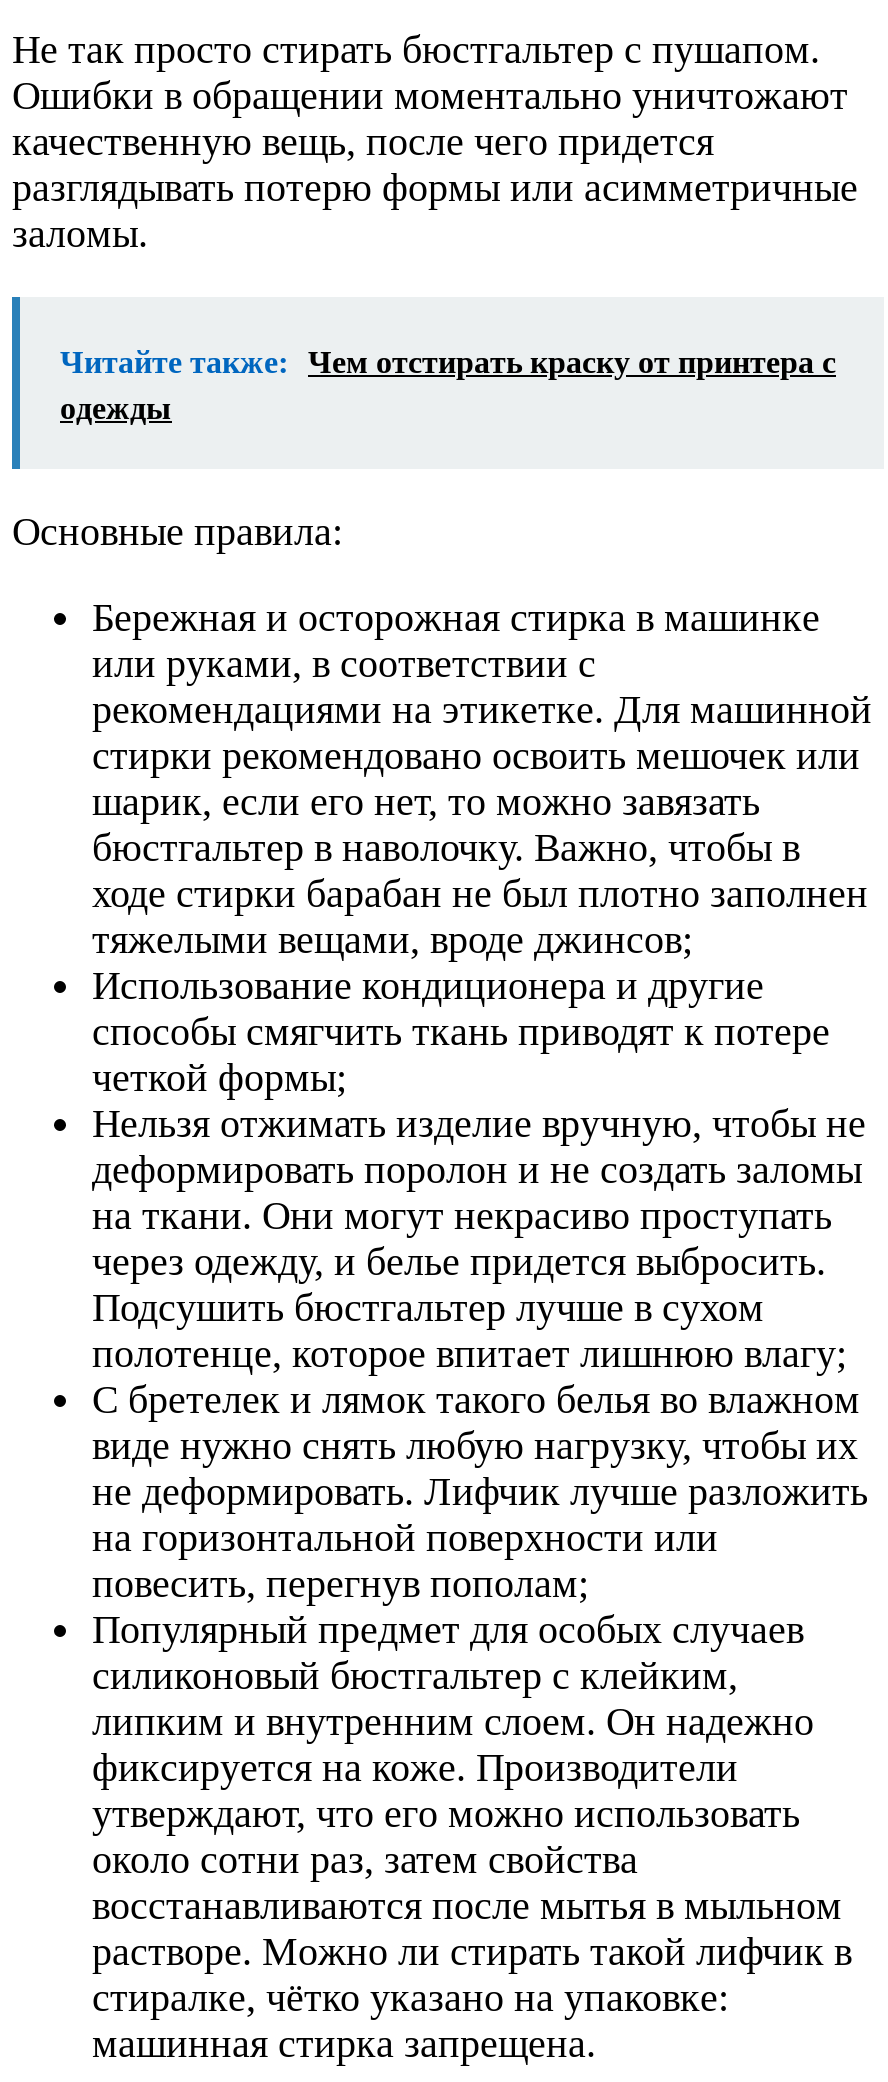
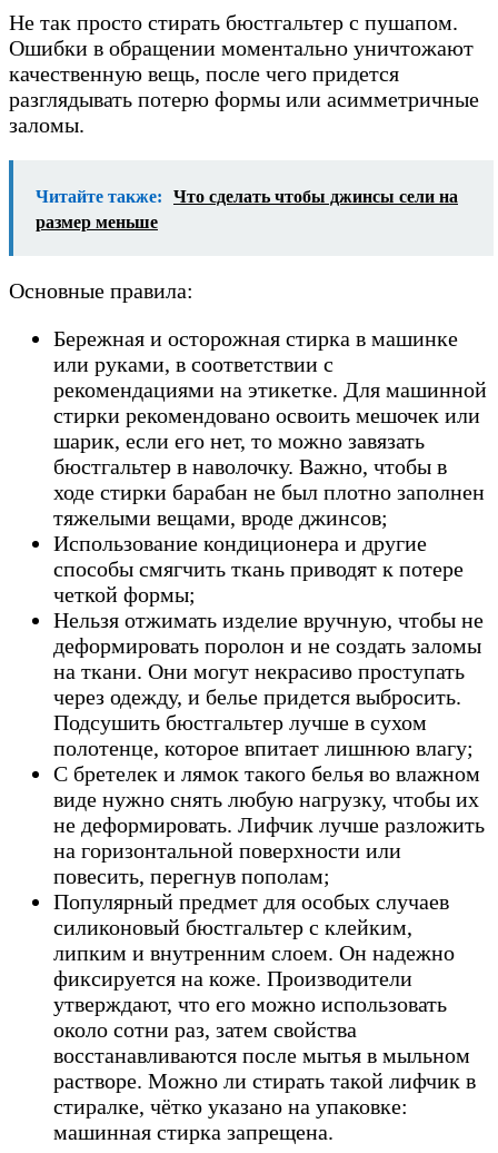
[60,344,836,424] Читайте также: Чем отстирать краску от принтера с | одежды -> [36,187,458,231] Читайте также: Что сделать чтобы джинсы сели на | размер меньше

